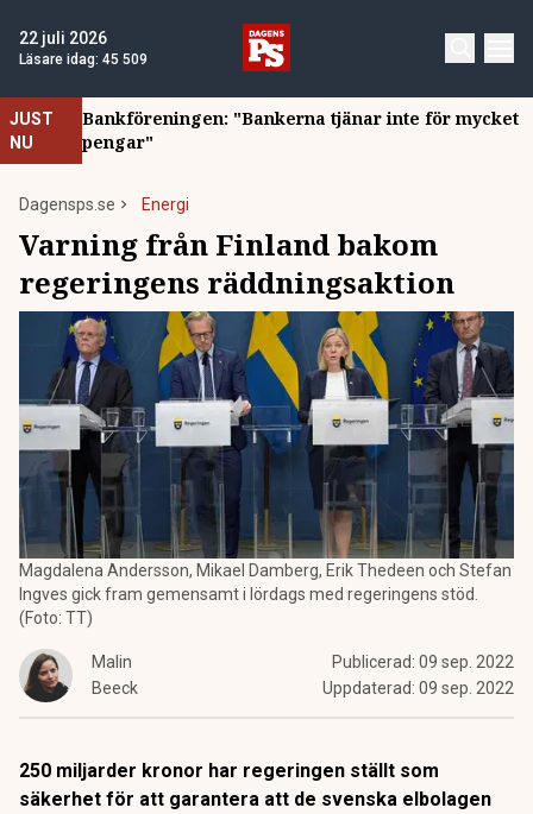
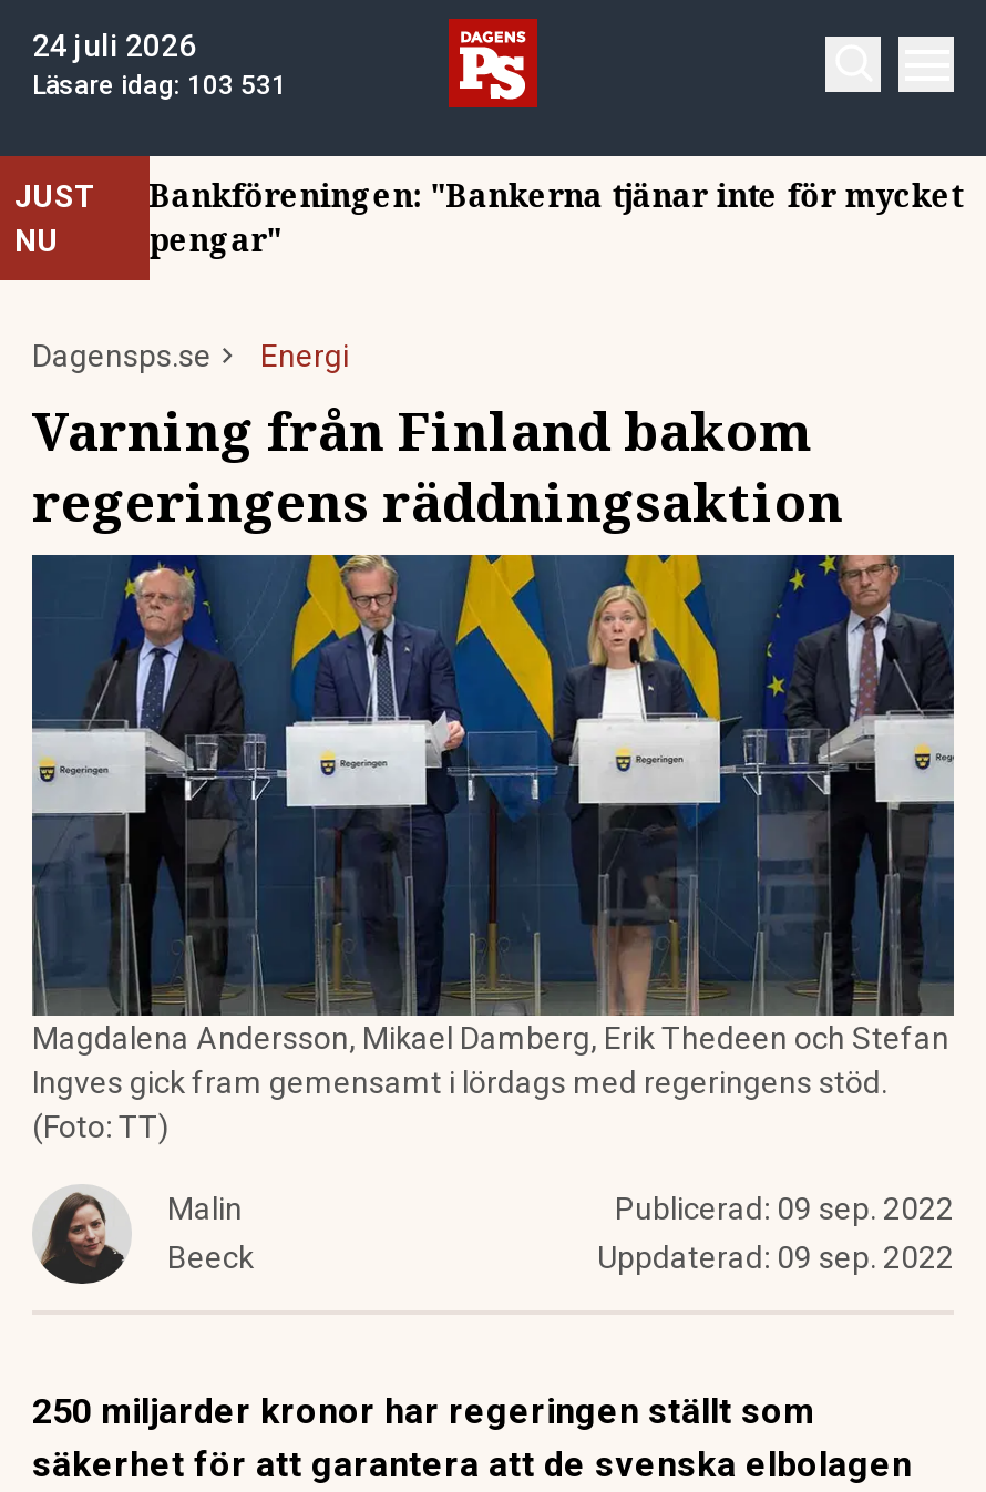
[19,29,107,48] 22 juli 2026 -> [32,28,196,63] 24 juli 2026
[19,51,148,68] Läsare idag: 45 509 -> [32,70,287,101] Läsare idag: 103 531

